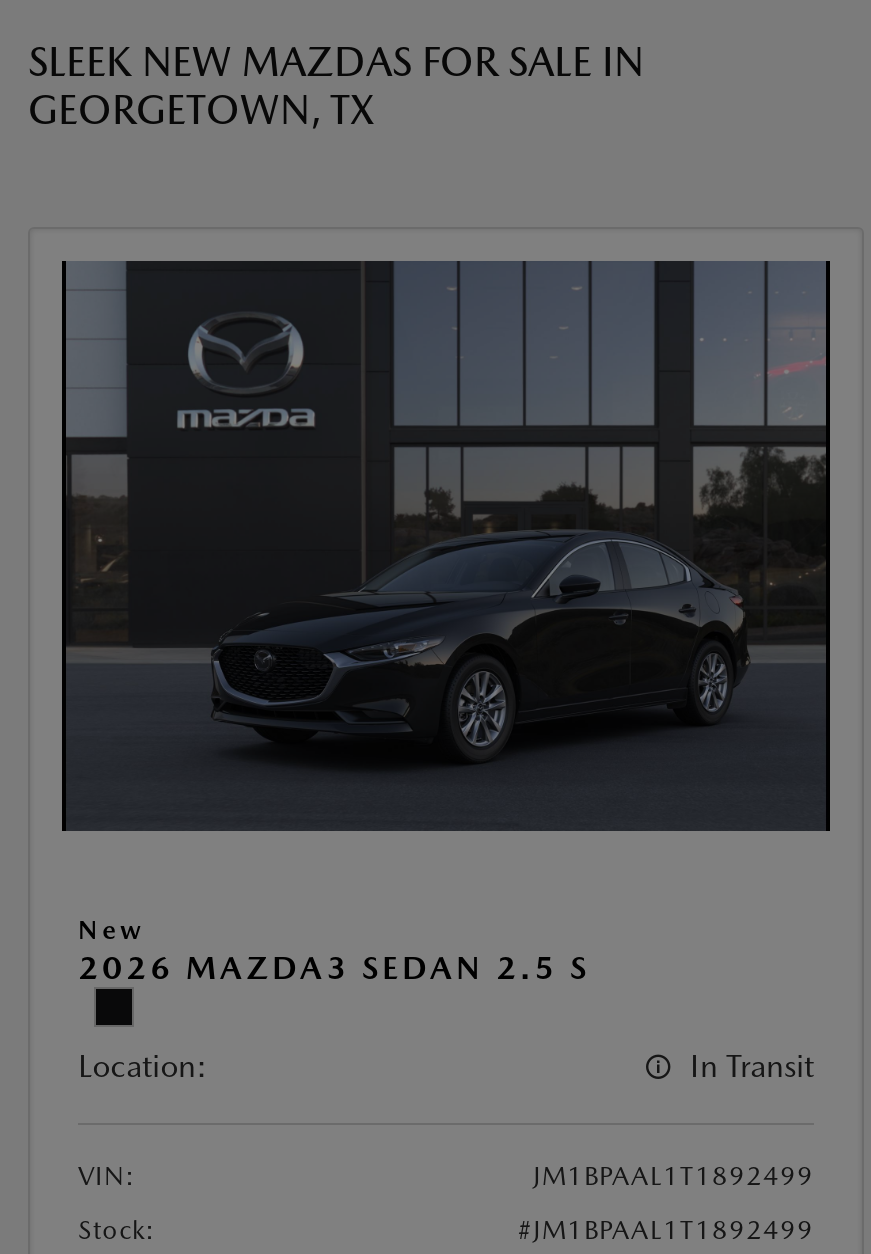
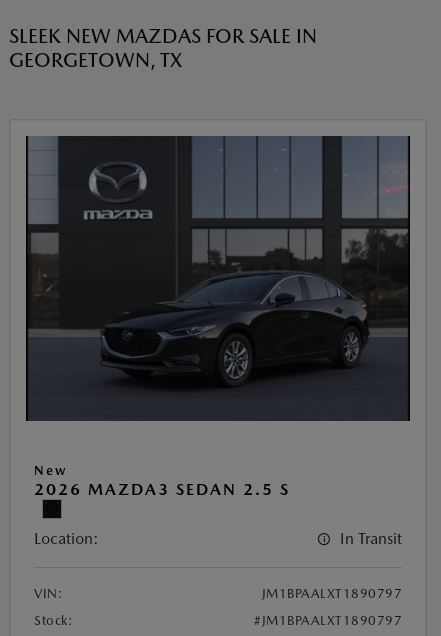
[533,1161,814,1191] JM1BPAAL1T1892499 -> [261,586,402,601] JM1BPAALXT1890797
[518,1215,814,1245] #JM1BPAAL1T1892499 -> [254,613,402,628] #JM1BPAALXT1890797

